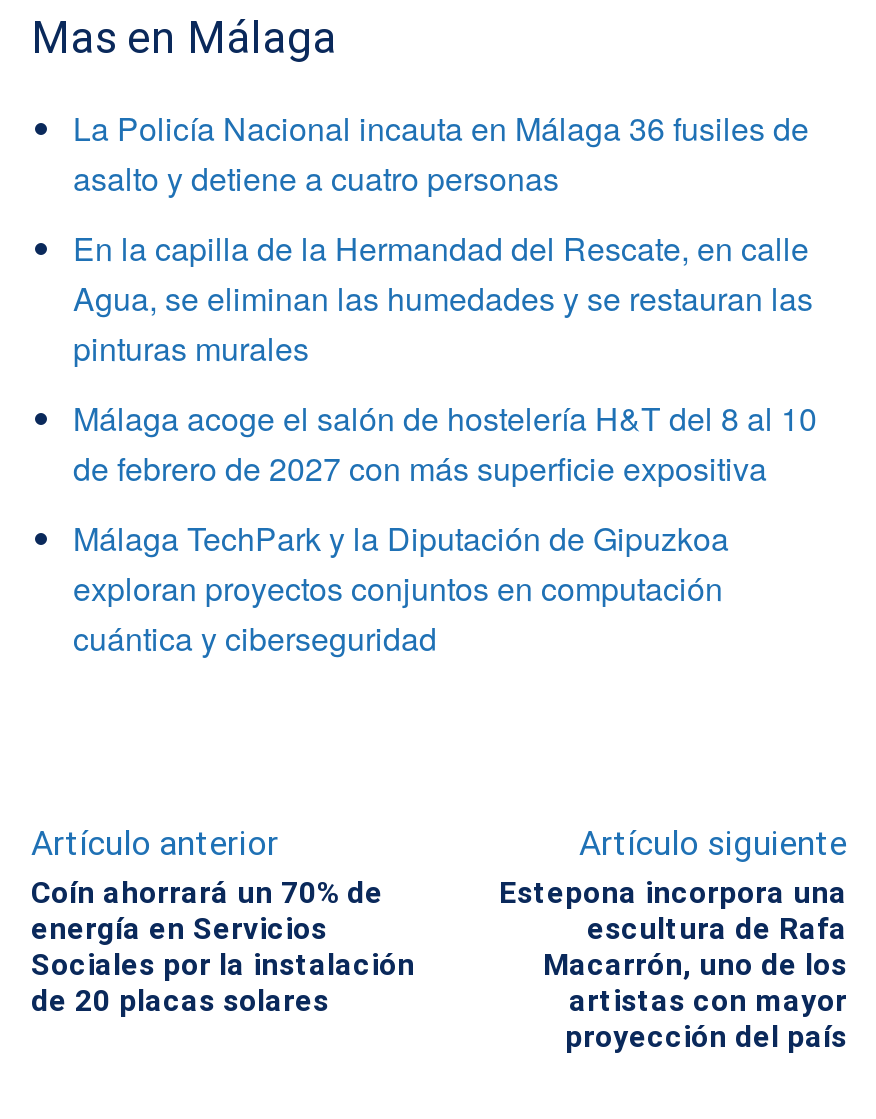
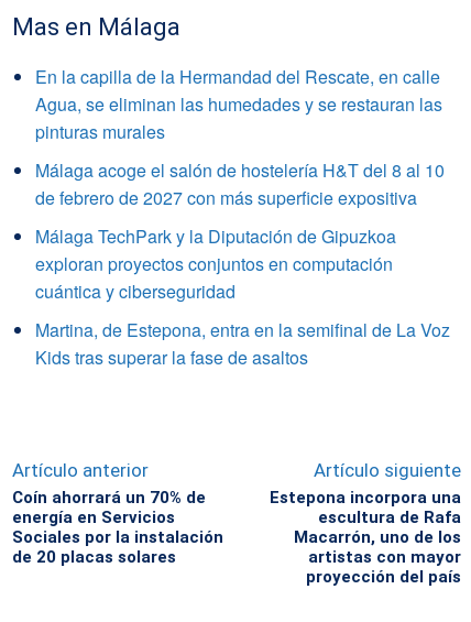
[73,104,809,200] La Policía Nacional incauta en Málaga 36 fusiles de | asalto y detiene a cuatro personas -> none
moved [73,224,817,660] -> [35,64,445,304]: En la capilla de la Hermandad del Rescate, en calle | Agua, se eliminan las humedades y se restauran las | pinturas murales | Málaga acoge el salón de hostelería H&T del 8 al 10 | de febrero de 2027 con más superficie expositiva | Málaga TechPark y la Diputación de Gipuzkoa | exploran proyectos conjuntos en computación | cuántica y ciberseguridad
none -> [35,317,450,370] Martina, de Estepona, entra en la semifinal de La Voz | Kids tras superar la fase de asaltos

